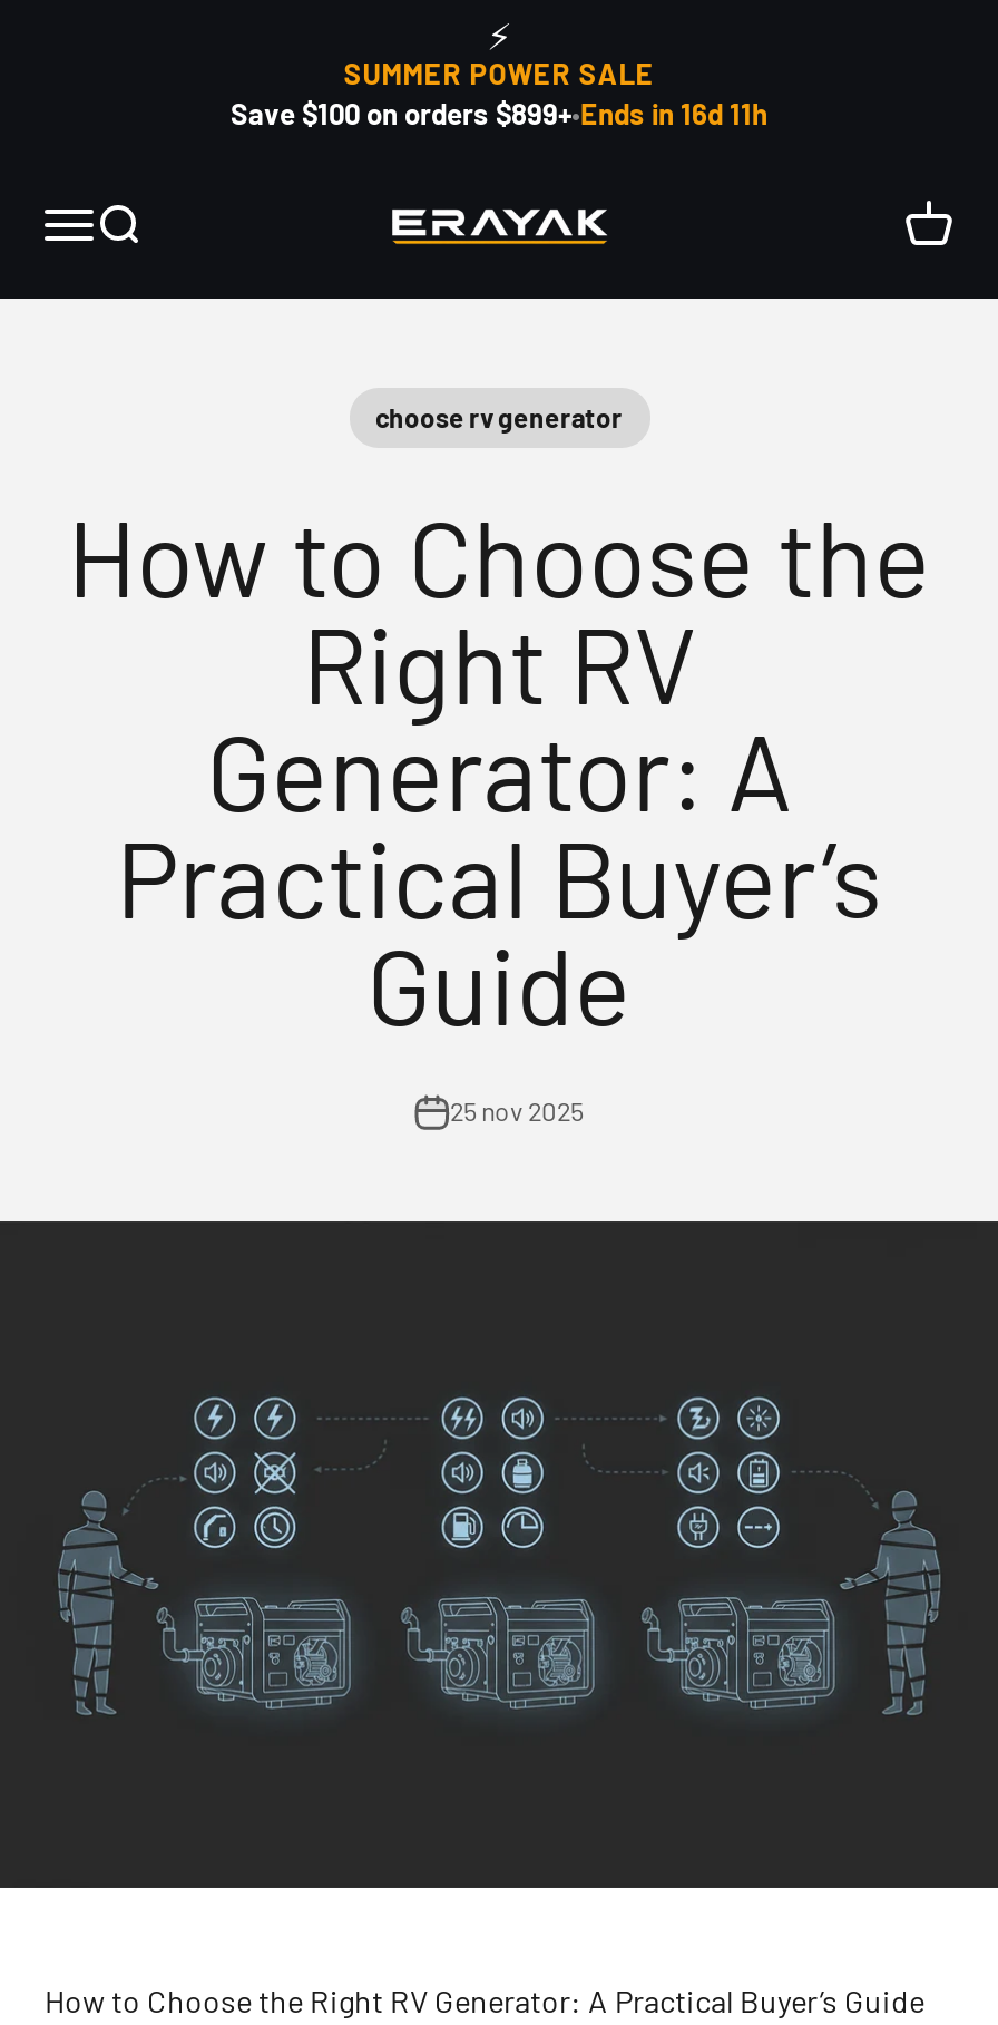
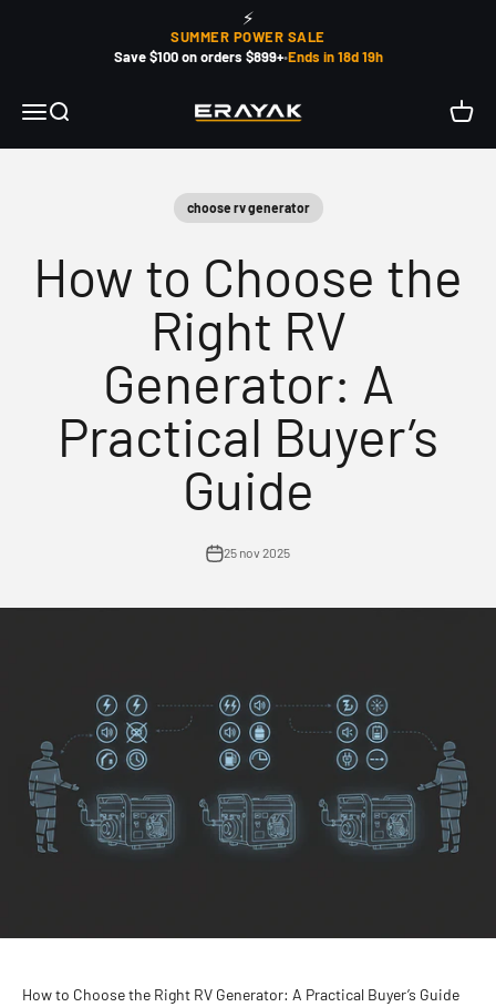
[231,96,767,132] Save $100 on orders $899+•Ends in 16d 11h -> [113,48,383,65] Save $100 on orders $899+•Ends in 18d 19h

